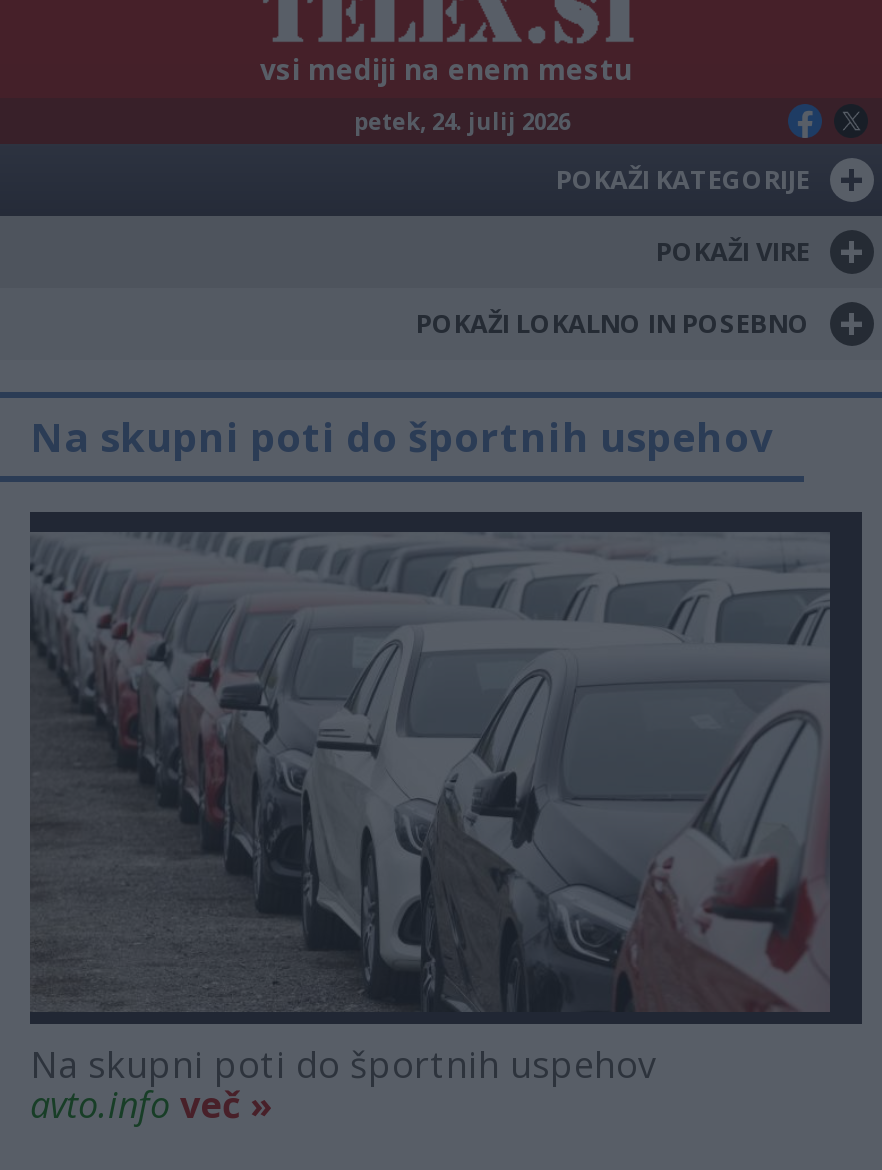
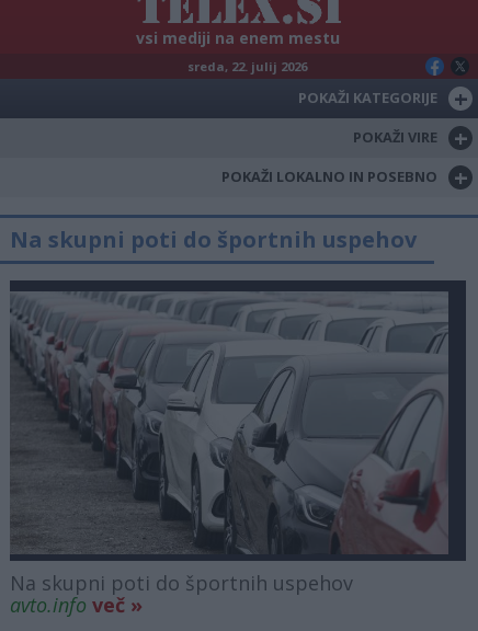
[354,106,570,136] petek, 24. julij 2026 -> [187,58,306,74] sreda, 22. julij 2026

